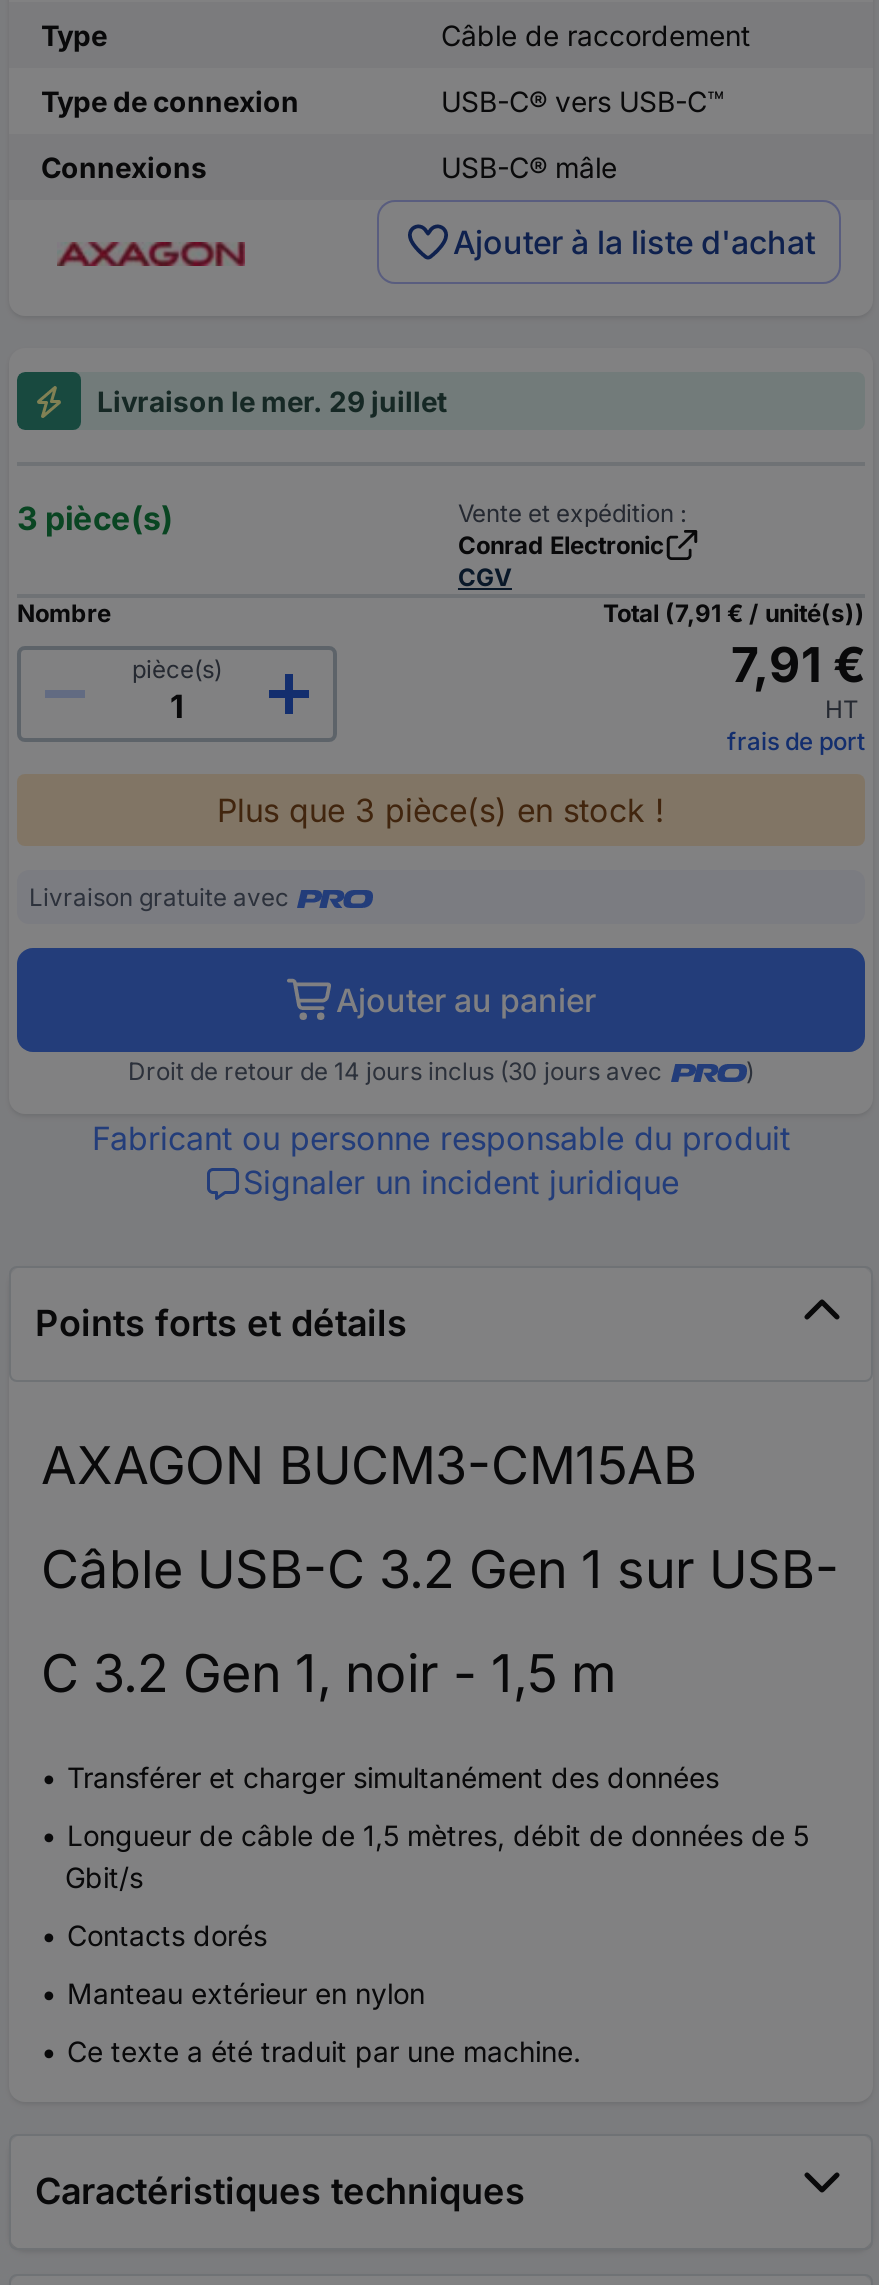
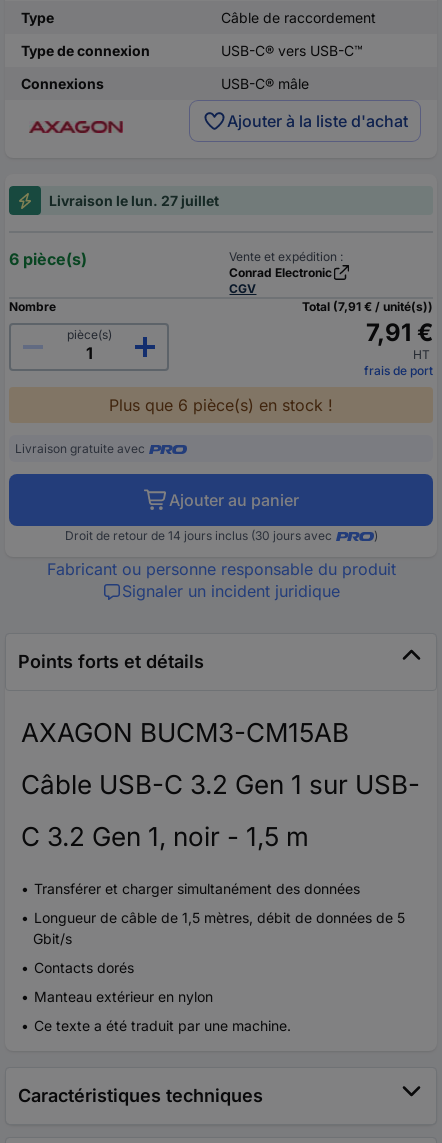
[97,384,447,418] Livraison le mer. 29 juillet -> [49,192,219,209] Livraison le lun. 27 juillet
[17,498,173,538] 3 pièce(s) -> [9,249,87,269] 6 pièce(s)
[217,790,665,830] Plus que 3 pièce(s) en stock ! -> [109,395,333,415] Plus que 6 pièce(s) en stock !

